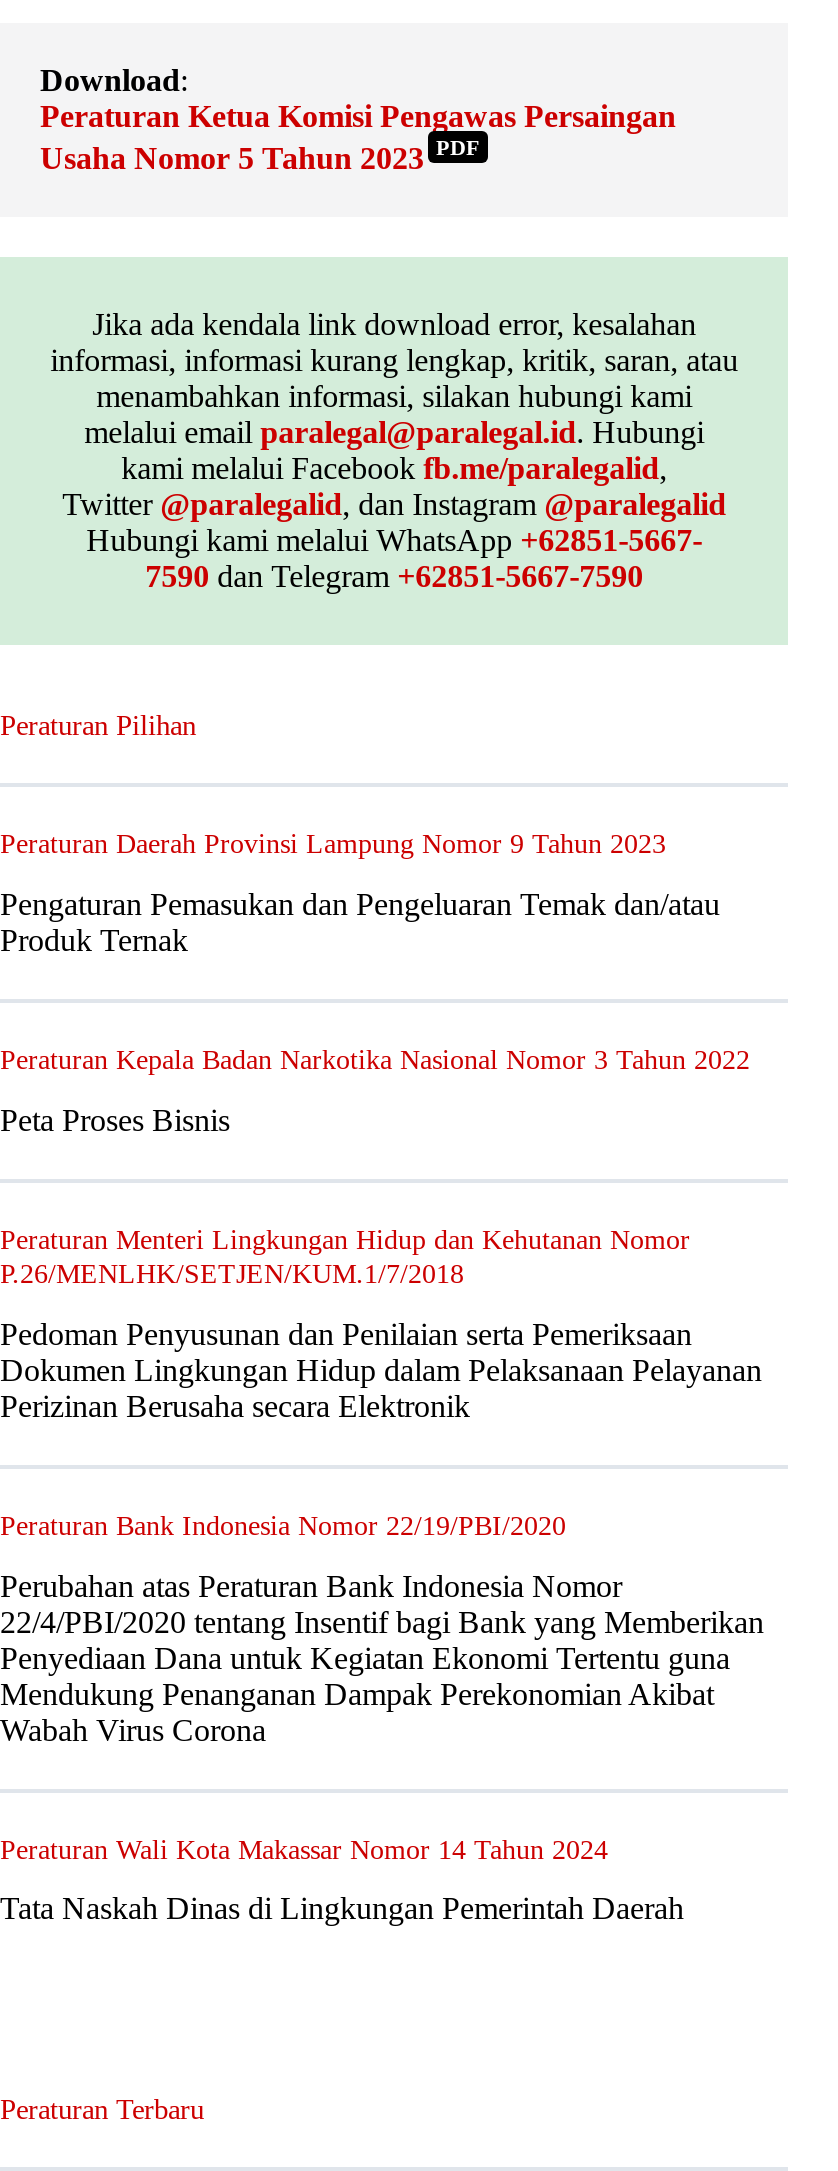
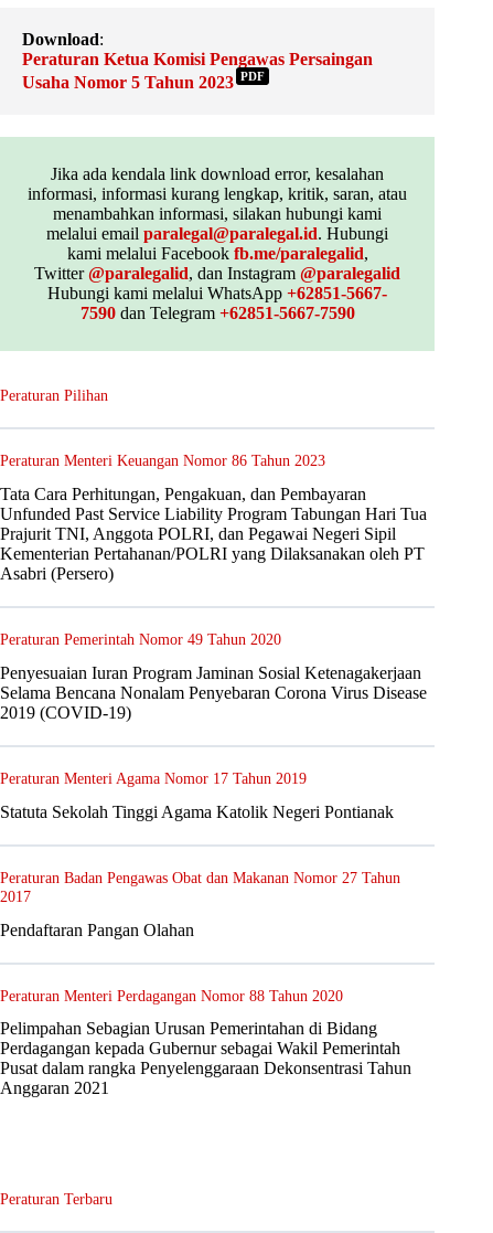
[0,828,666,860] Peraturan Daerah Provinsi Lampung Nomor 9 Tahun 2023 -> [0,452,325,470] Peraturan Menteri Keuangan Nomor 86 Tahun 2023
[0,887,720,957] Pengaturan Pemasukan dan Pengeluaran Temak dan/atau | Produk Ternak -> [0,485,427,583] Tata Cara Perhitungan, Pengakuan, dan Pembayaran | Unfunded Past Service Liability Program Tabungan Hari Tua | Prajurit TNI, Anggota POLRI, dan Pegawai Negeri Sipil | Kementerian Pertahanan/POLRI yang Dilaksanakan oleh PT | Asabri (Persero)
[0,1043,750,1075] Peraturan Kepala Badan Narkotika Nasional Nomor 3 Tahun 2022 -> [0,631,281,648] Peraturan Pemerintah Nomor 49 Tahun 2020
[0,1103,230,1137] Peta Proses Bisnis -> [0,663,427,722] Penyesuaian Iuran Program Jaminan Sosial Ketenagakerjaan | Selama Bencana Nonalam Penyebaran Corona Virus Disease | 2019 (COVID-19)
[0,1223,690,1289] Peraturan Menteri Lingkungan Hidup dan Kehutanan Nomor | P.26/MENLHK/SETJEN/KUM.1/7/2018 -> [0,769,307,787] Peraturan Menteri Agama Nomor 17 Tahun 2019
[0,1317,762,1423] Pedoman Penyusunan dan Penilaian serta Pemeriksaan | Dokumen Lingkungan Hidup dalam Pelaksanaan Pelayanan | Perizinan Berusaha secara Elektronik -> [0,802,394,821] Statuta Sekolah Tinggi Agama Katolik Negeri Pontianak
[0,1509,566,1541] Peraturan Bank Indonesia Nomor 22/19/PBI/2020 -> [0,869,400,905] Peraturan Badan Pengawas Obat dan Makanan Nomor 27 Tahun | 2017
[0,1568,764,1746] Perubahan atas Peraturan Bank Indonesia Nomor | 22/4/PBI/2020 tentang Insentif bagi Bank yang Memberikan | Penyediaan Dana untuk Kegiatan Ekonomi Tertentu guna | Mendukung Penanganan Dampak Perekonomian Akibat | Wabah Virus Corona -> [0,920,194,939] Pendaftaran Pangan Olahan
[0,1832,608,1864] Peraturan Wali Kota Makassar Nomor 14 Tahun 2024 -> [0,986,343,1004] Peraturan Menteri Perdagangan Nomor 88 Tahun 2020
[0,1892,684,1926] Tata Naskah Dinas di Lingkungan Pemerintah Daerah -> [0,1019,411,1098] Pelimpahan Sebagian Urusan Pemerintahan di Bidang | Perdagangan kepada Gubernur sebagai Wakil Pemerintah | Pusat dalam rangka Penyelenggaraan Dekonsentrasi Tahun | Anggaran 2021

